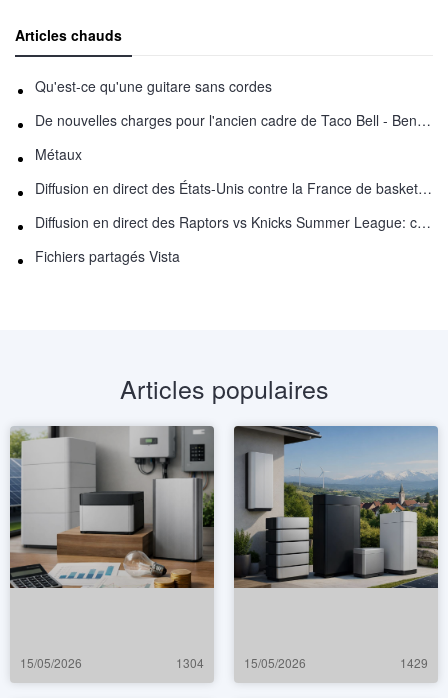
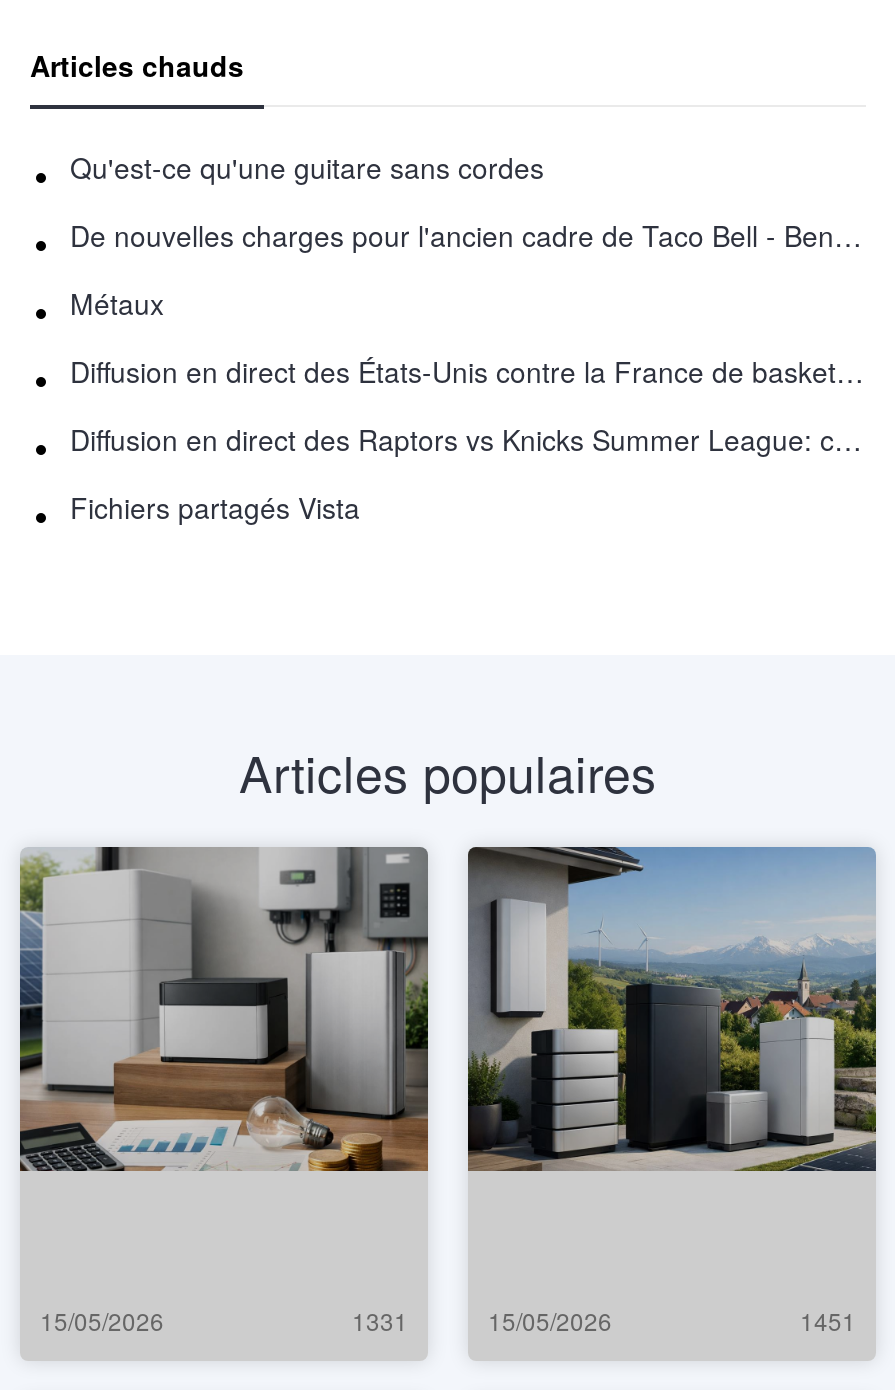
[176,654,204,671] 1304 -> [352,1303,408,1337] 1331
[400,654,428,671] 1429 -> [800,1303,856,1337] 1451

